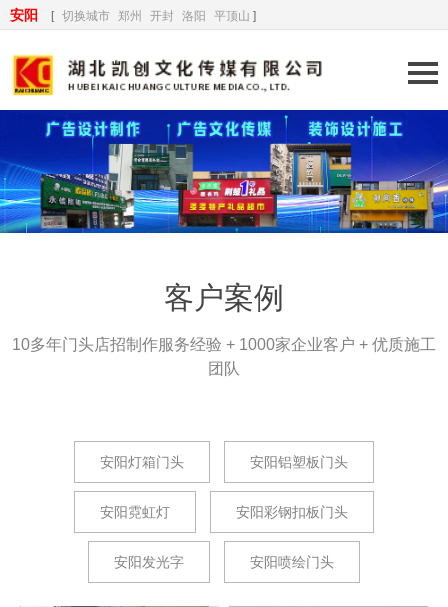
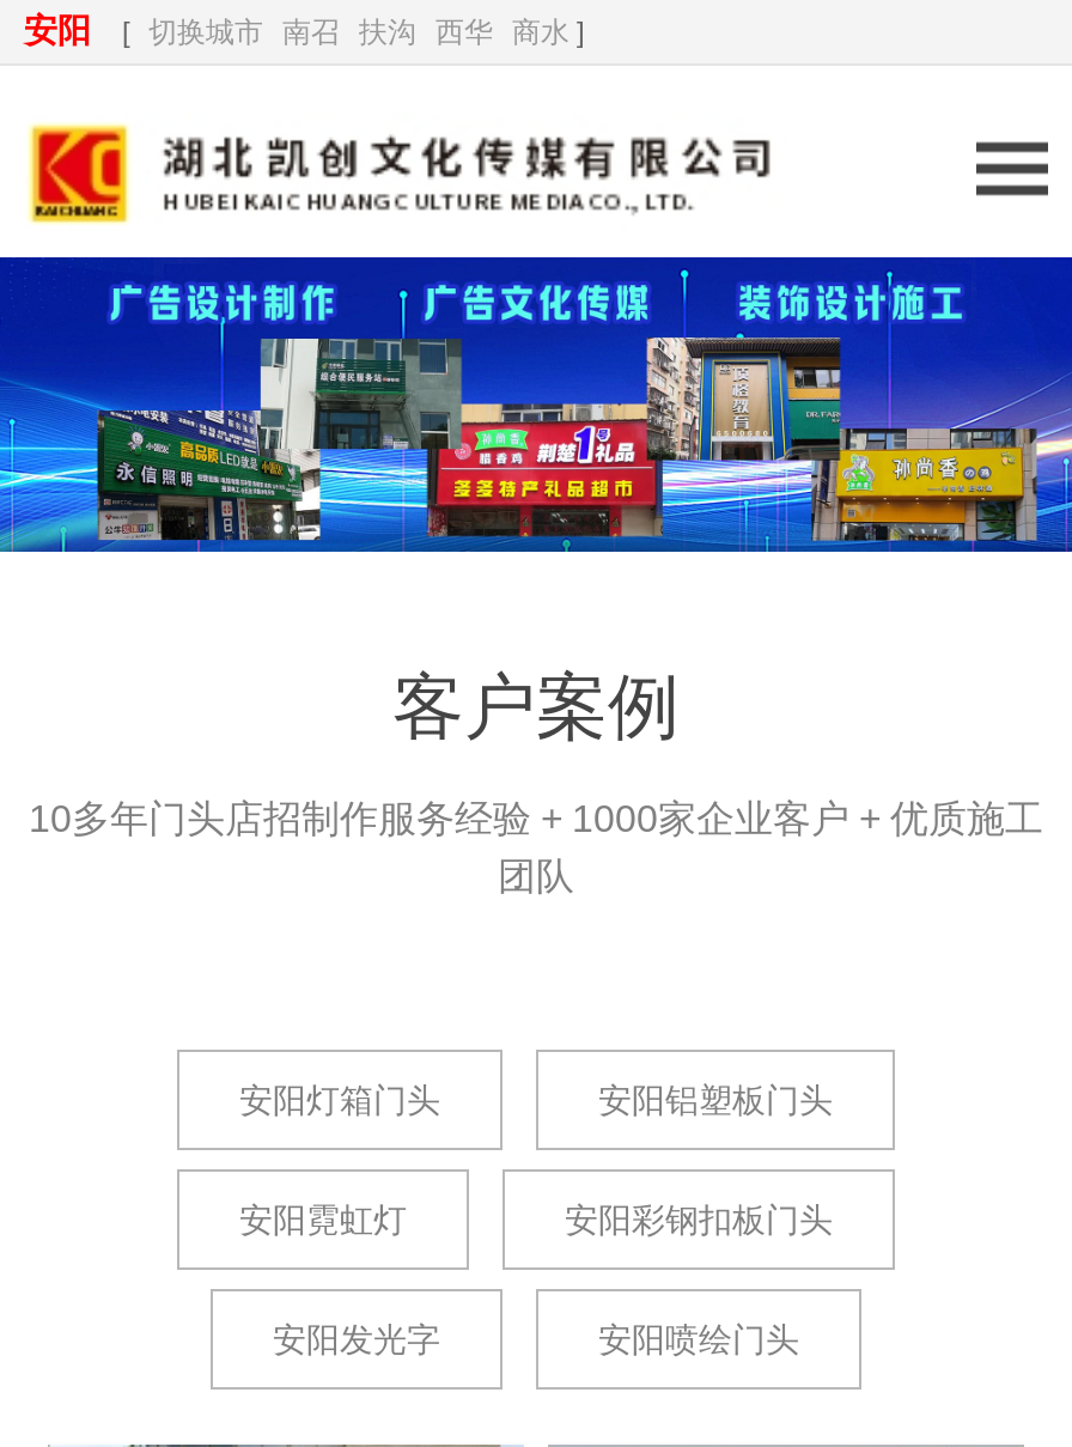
[48,9,256,23] [ 切换城市 郑州 开封 洛阳 平顶山] -> [115,16,584,49] [ 切换城市 南召 扶沟 西华 商水]

